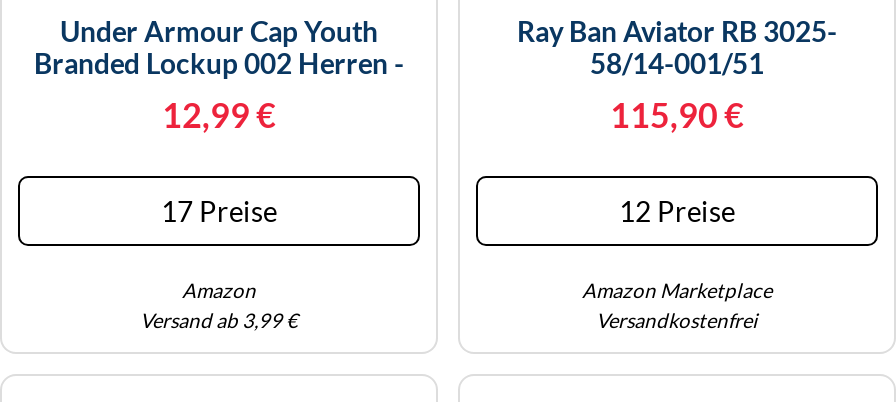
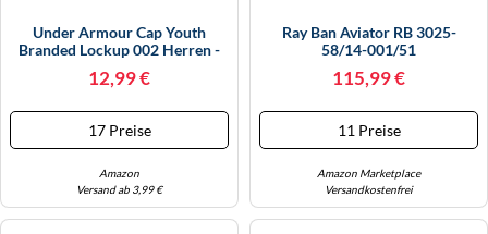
[610,93,744,135] 115,90 € -> [332,66,405,89] 115,99 €
[619,193,735,227] 12 Preise -> [337,120,400,139] 11 Preise

